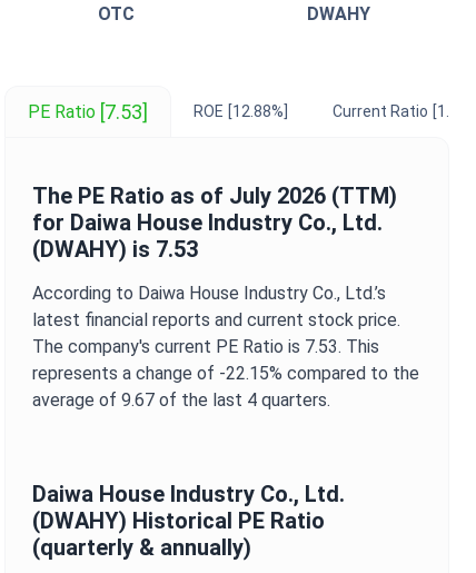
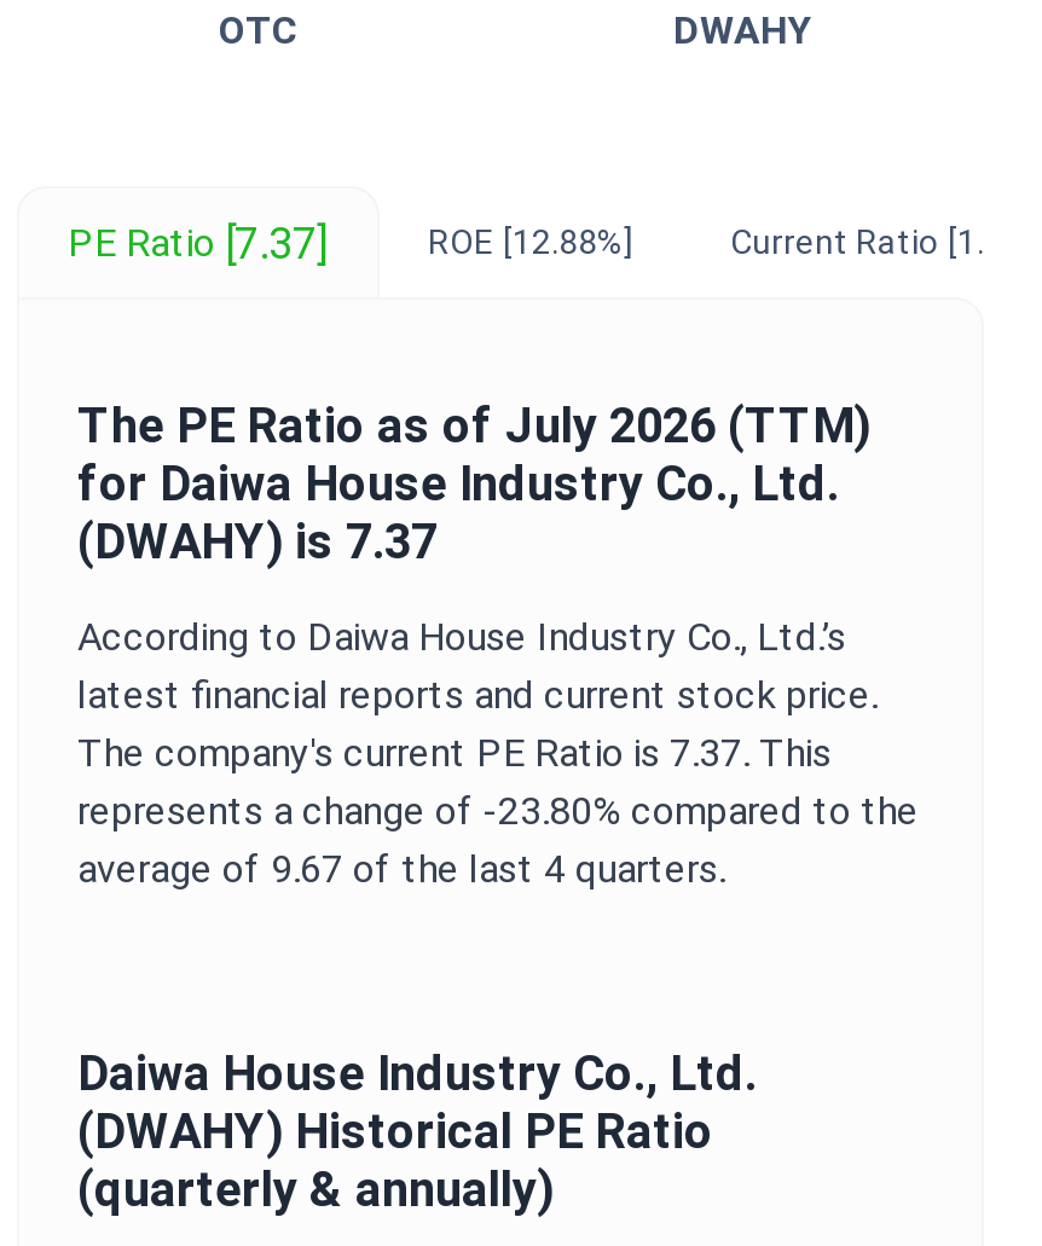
[28,100,148,124] PE Ratio [7.53] -> [68,218,329,268] PE Ratio [7.37]
[32,236,198,263] (DWAHY) is 7.53 -> [77,512,438,570] (DWAHY) is 7.37
[32,336,379,357] The company's current PE Ratio is 7.53. This -> [77,730,832,776] The company's current PE Ratio is 7.37. This
[32,363,419,384] represents a change of -22.15% compared to the -> [77,788,919,834] represents a change of -23.80% compared to the

